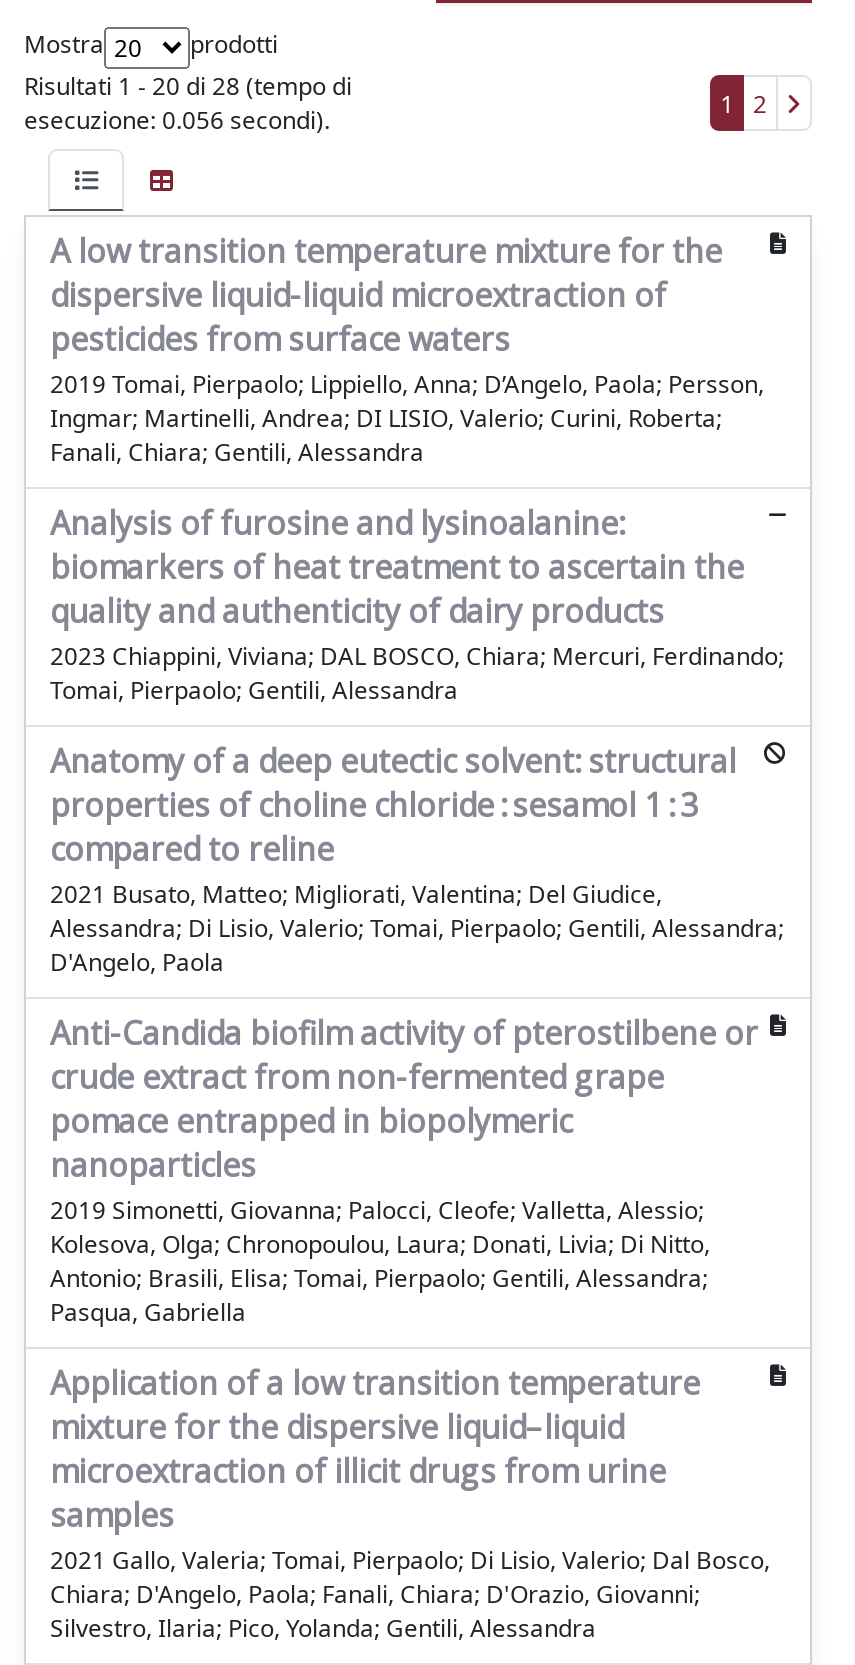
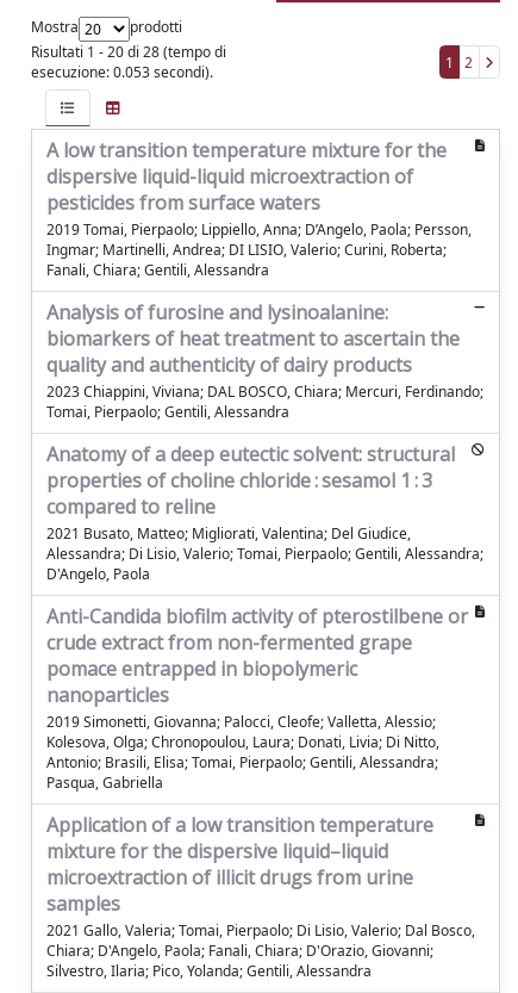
[24,103,330,137] esecuzione: 0.056 secondi). -> [31,62,213,82] esecuzione: 0.053 secondi).

